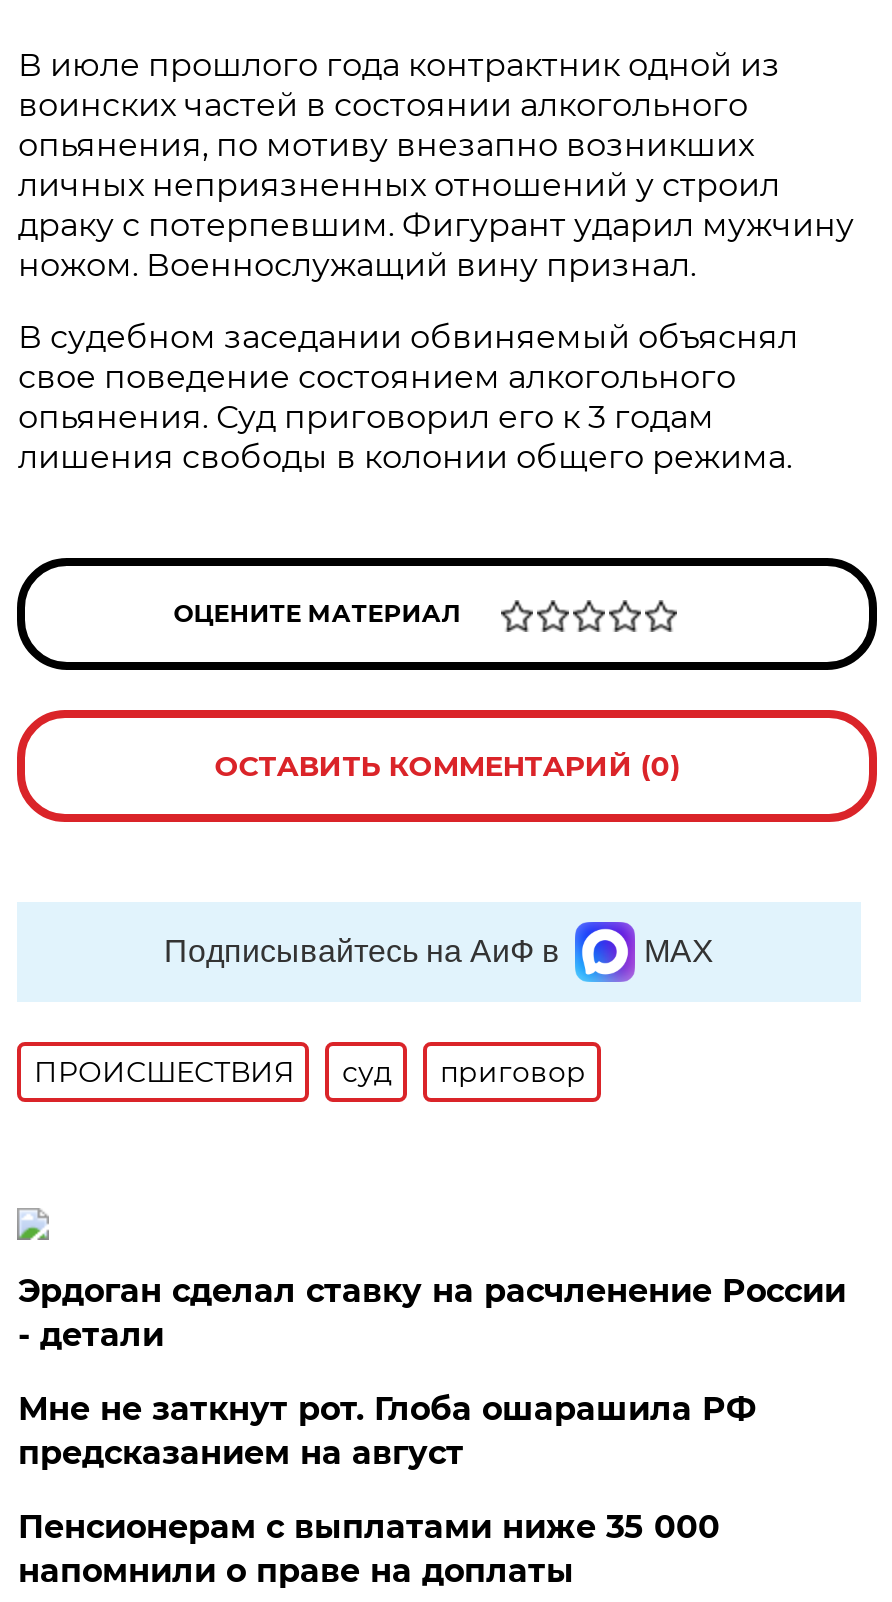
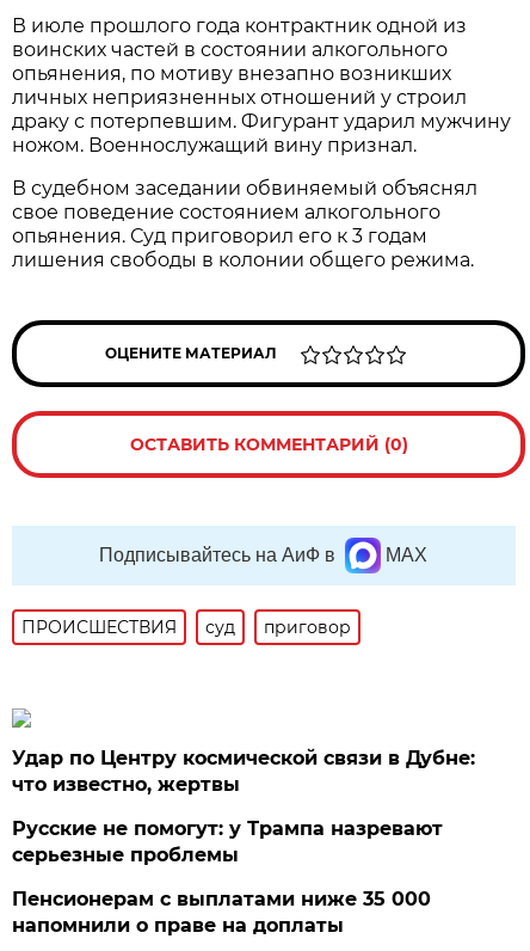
[18,1272,846,1354] Эрдоган сделал ставку на расчленение России | - детали -> [12,747,476,796] Удар по Центру космической связи в Дубне: | что известно, жертвы
[18,1390,756,1472] Мне не заткнут рот. Глоба ошарашила РФ | предсказанием на август -> [12,817,443,866] Русские не помогут: у Трампа назревают | серьезные проблемы

